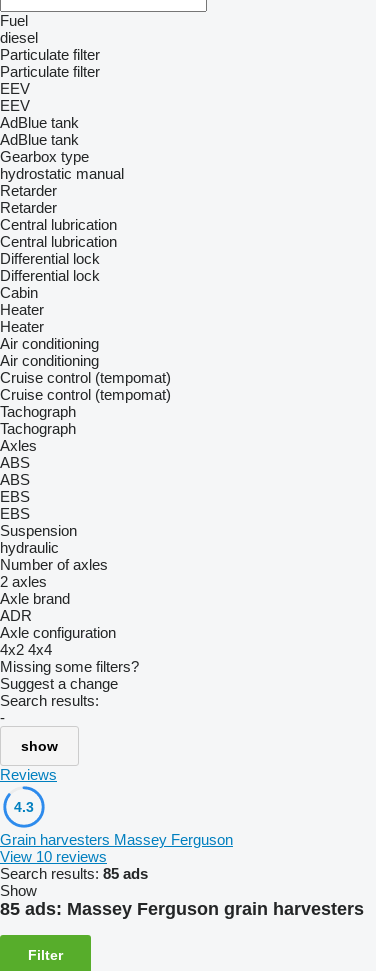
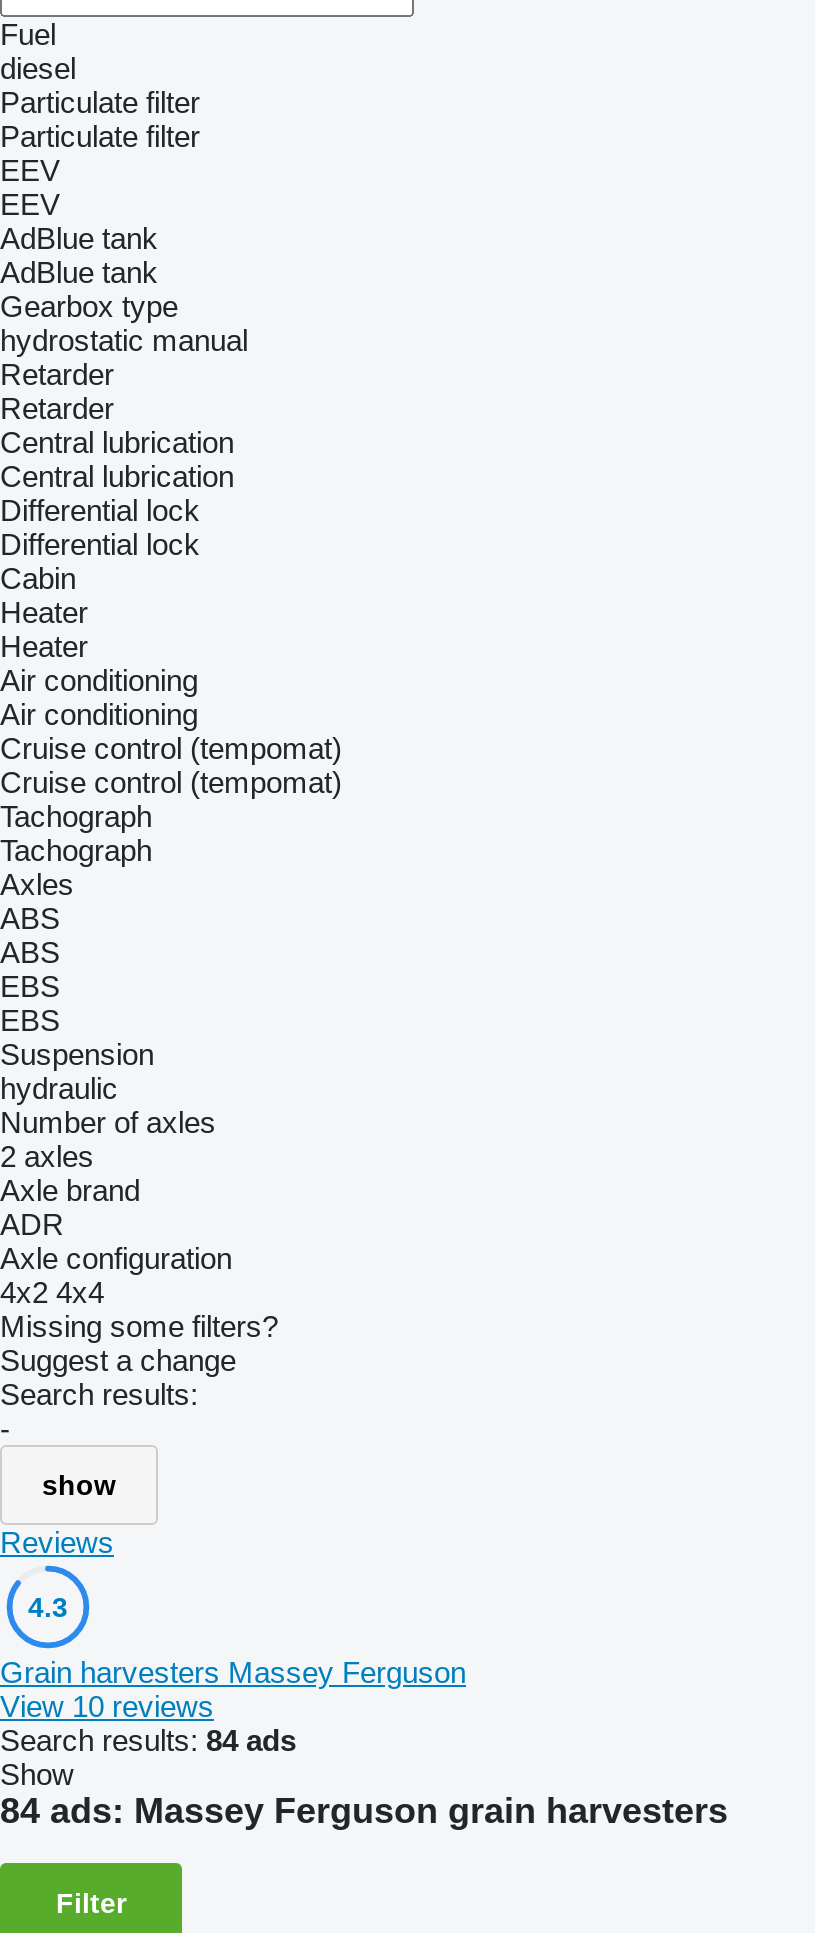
[0,865,148,882] Search results: 85 ads -> [0,1723,296,1757] Search results: 84 ads
[0,899,364,919] 85 ads: Massey Ferguson grain harvesters -> [0,1791,728,1831] 84 ads: Massey Ferguson grain harvesters

